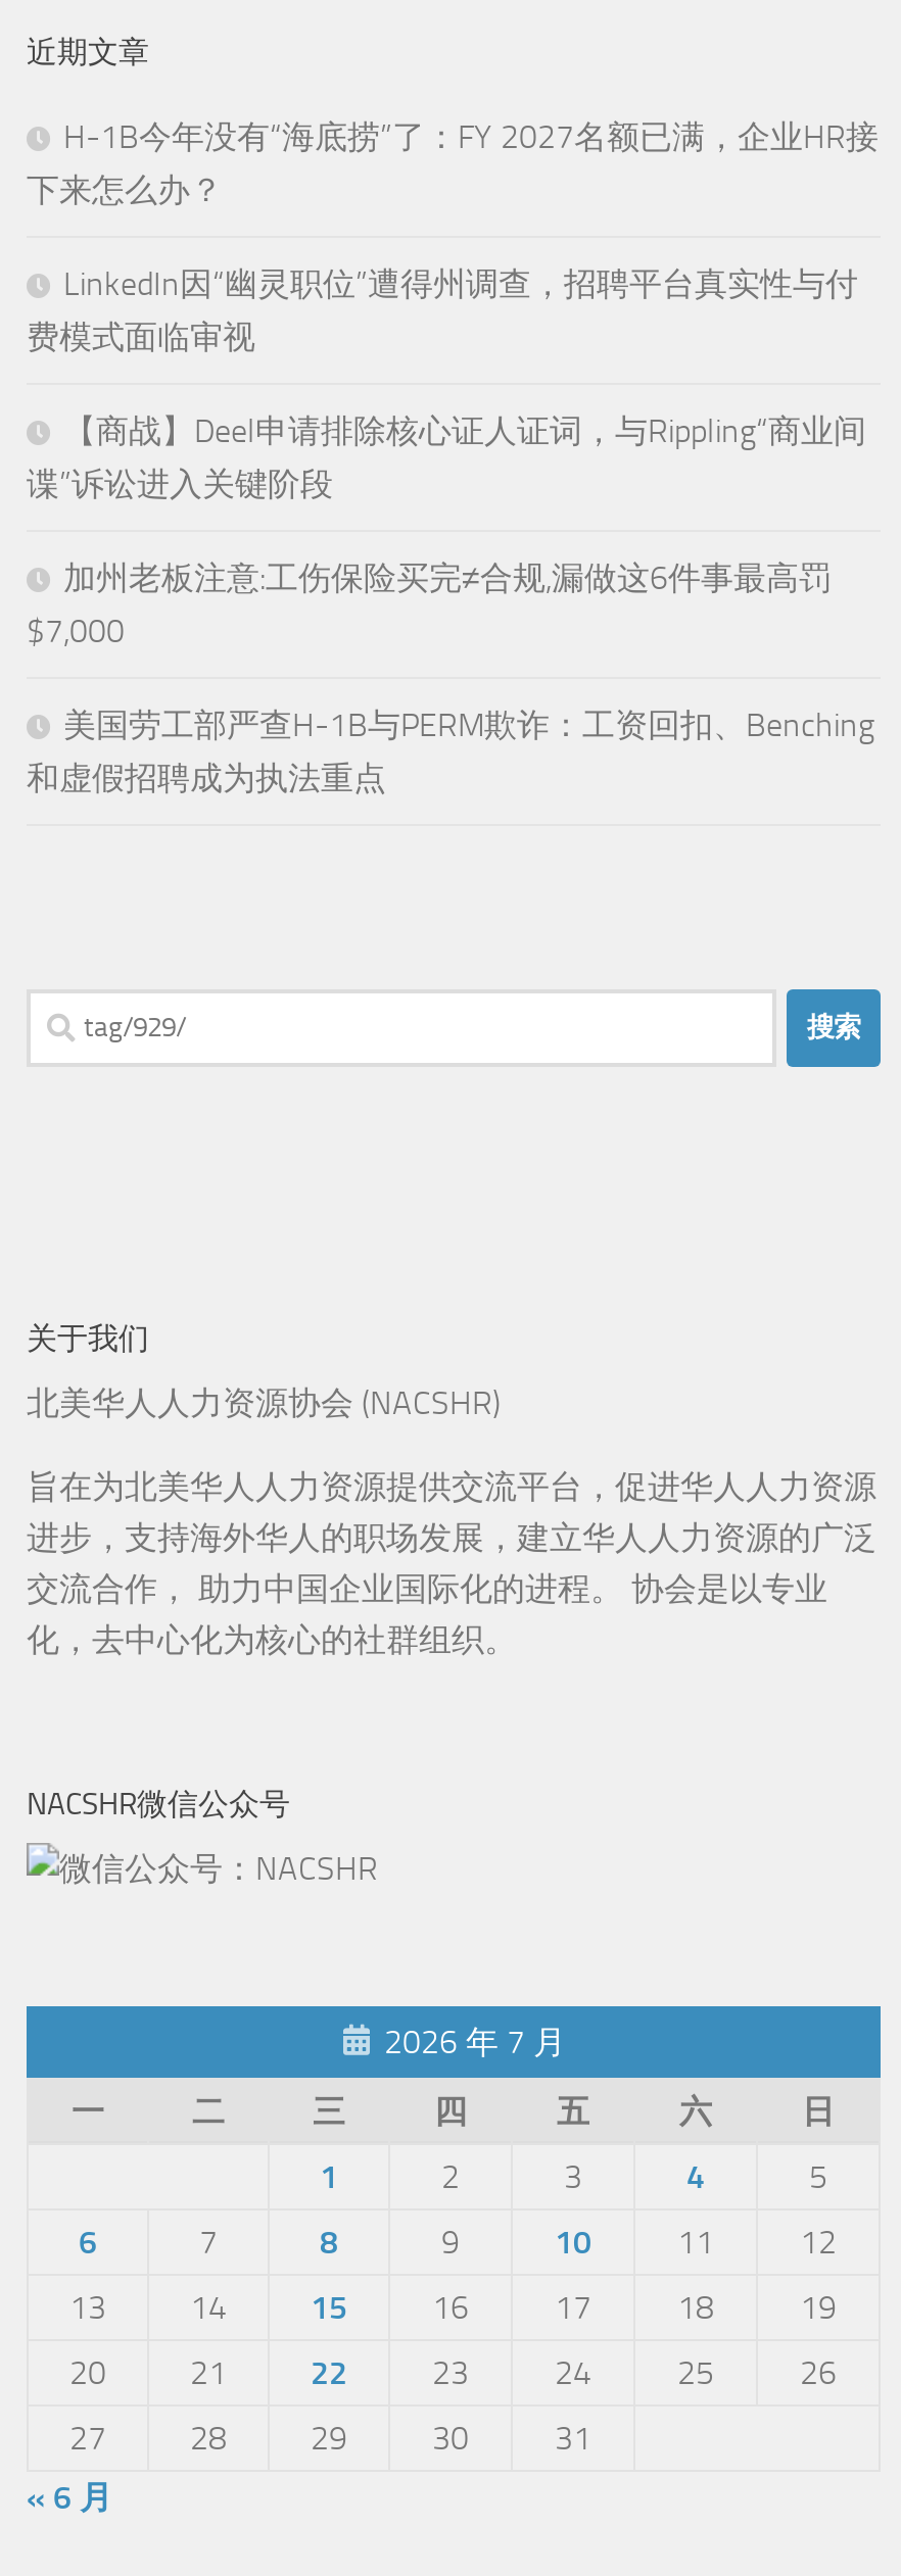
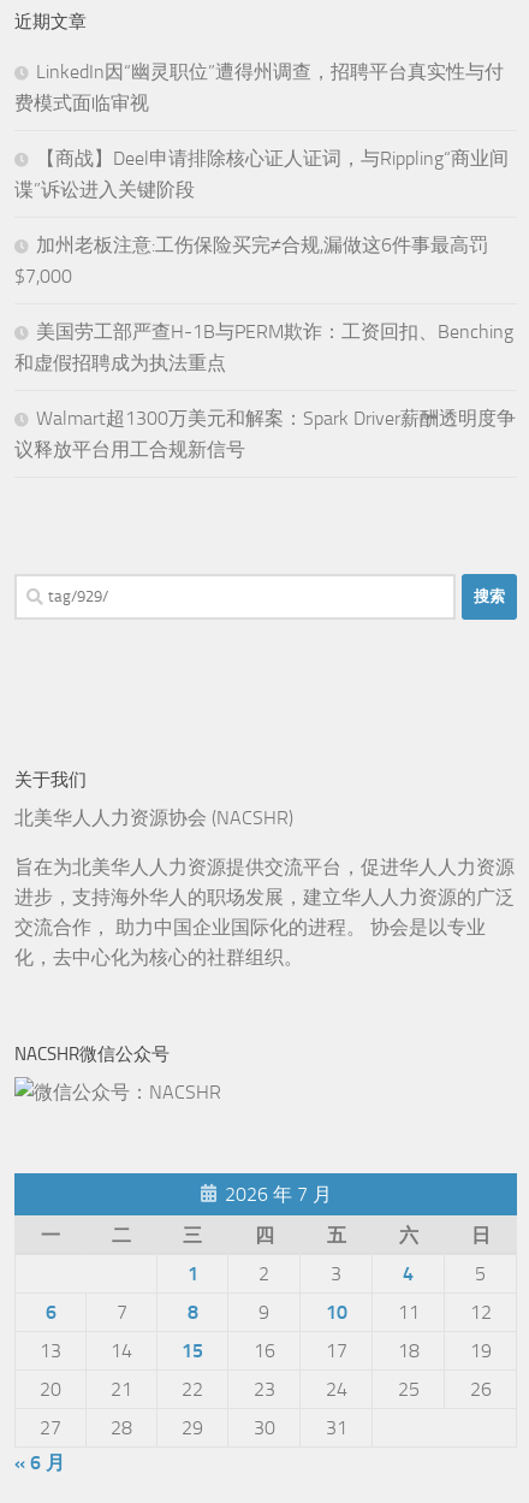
[27,117,879,209] H-1B今年没有“海底捞”了：FY 2027名额已满，企业HR接 | 下来怎么办？ -> none
moved [27,264,874,797] -> [14,60,513,374]: LinkedIn因“幽灵职位”遭得州调查，招聘平台真实性与付 | 费模式面临审视 | 【商战】Deel申请排除核心证人证词，与Rippling“商业间 | 谍”诉讼进入关键阶段 | $7,000 | 美国劳工部严查H-1B与PERM欺诈：工资回扣、Benching | 和虚假招聘成为执法重点
none -> [14,407,516,461] Walmart超1300万美元和解案：Spark Driver薪酬透明度争 | 议释放平台用工合规新信号

